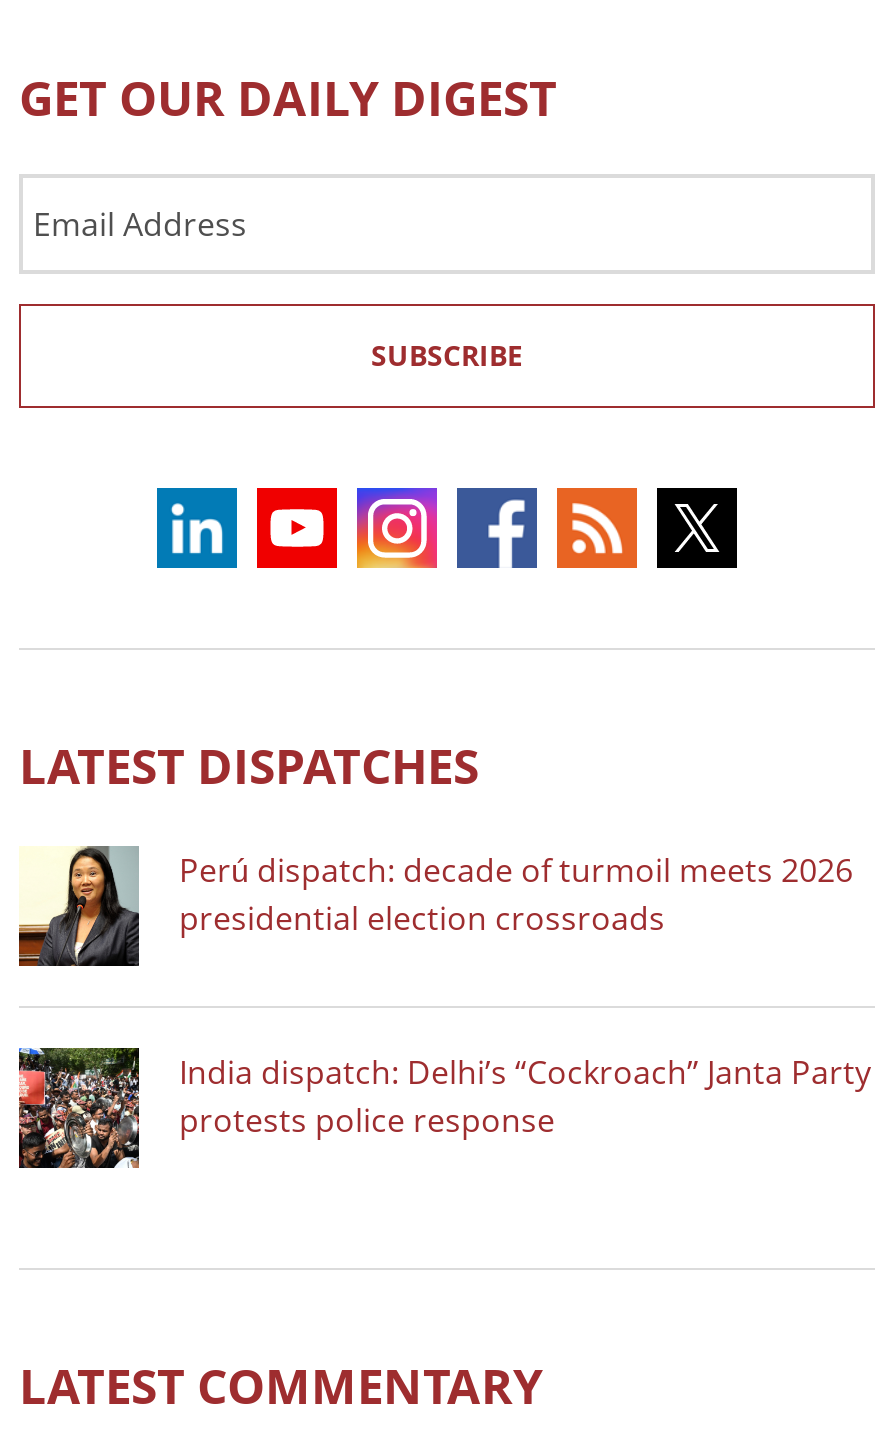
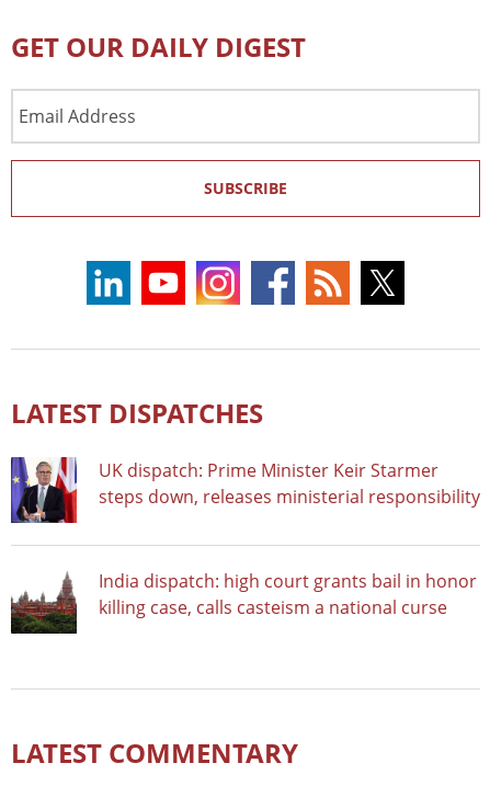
[17,844,853,968] [image] | Perú dispatch: decade of turmoil meets 2026 | presidential election crossroads -> [10,456,480,524] [image] | UK dispatch: Prime Minister Keir Starmer | steps down, releases ministerial responsibility
[17,1046,871,1170] [image] | India dispatch: Delhi’s “Cockroach” Janta Party | protests police response -> [11,568,477,635] [image] | India dispatch: high court grants bail in honor | killing case, calls casteism a national curse

